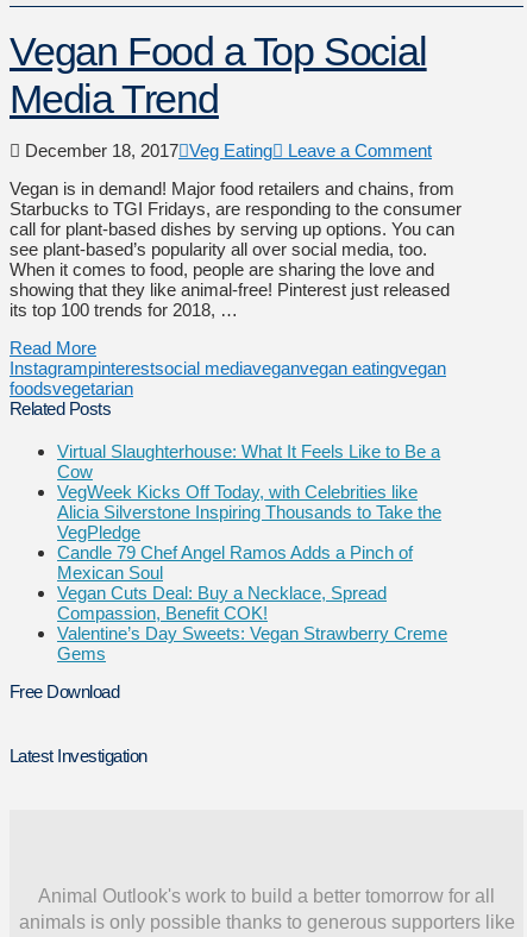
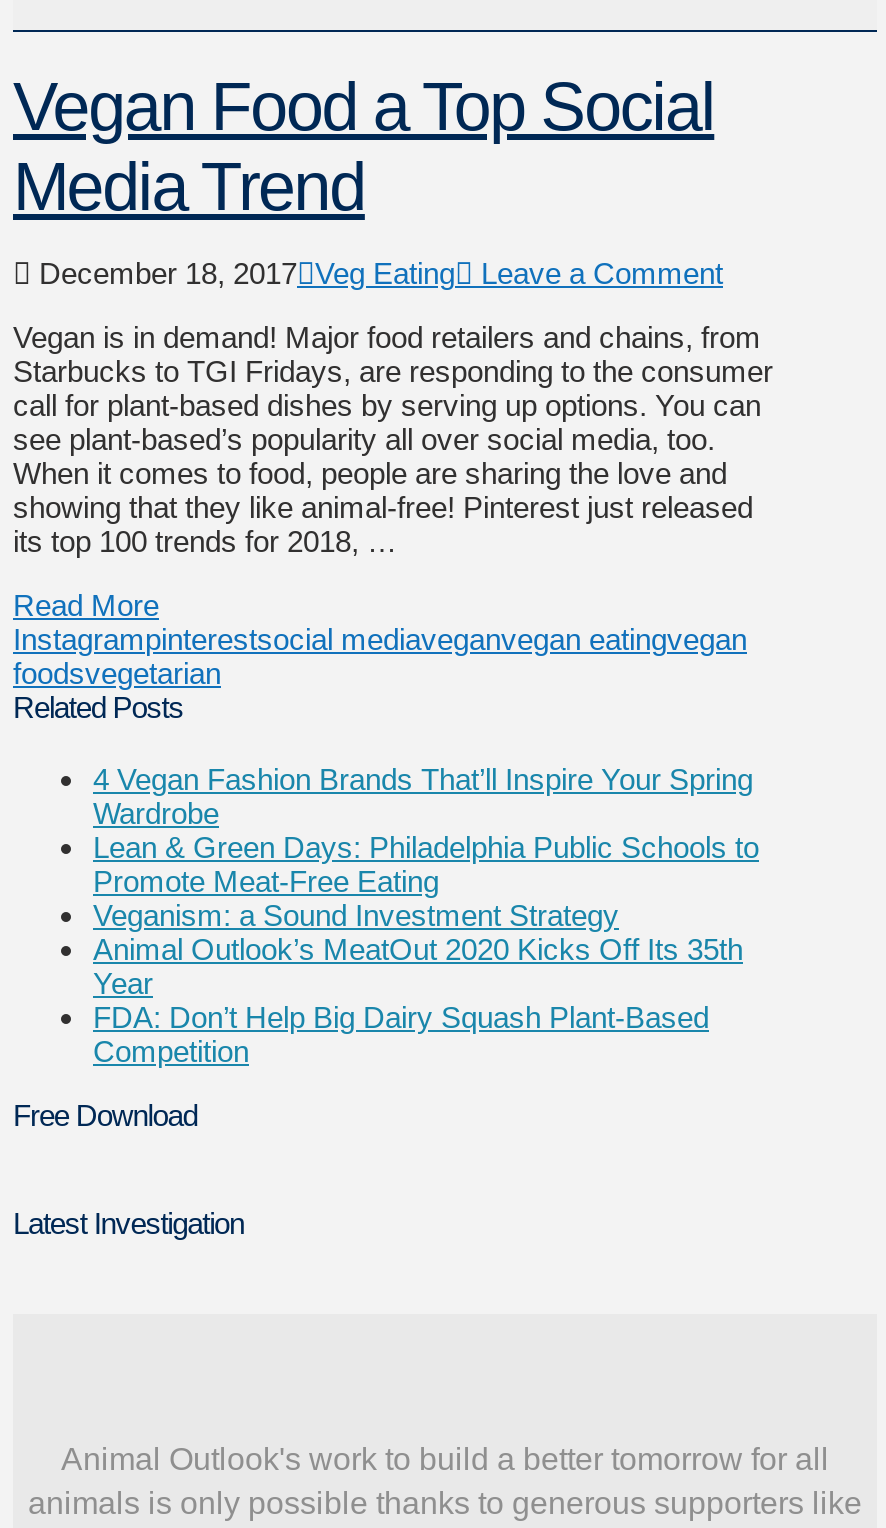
[57,442,447,664] Virtual Slaughterhouse: What It Feels Like to Be a | Cow | VegWeek Kicks Off Today, with Celebrities like | Alicia Silverstone Inspiring Thousands to Take the | VegPledge | Candle 79 Chef Angel Ramos Adds a Pinch of | Mexican Soul | Vegan Cuts Deal: Buy a Necklace, Spread | Compassion, Benefit COK! | Valentine’s Day Sweets: Vegan Strawberry Creme | Gems -> [93,763,759,1069] 4 Vegan Fashion Brands That’ll Inspire Your Spring | Wardrobe | Lean & Green Days: Philadelphia Public Schools to | Promote Meat-Free Eating | Veganism: a Sound Investment Strategy | Animal Outlook’s MeatOut 2020 Kicks Off Its 35th | Year | FDA: Don’t Help Big Dairy Squash Plant-Based | Competition

